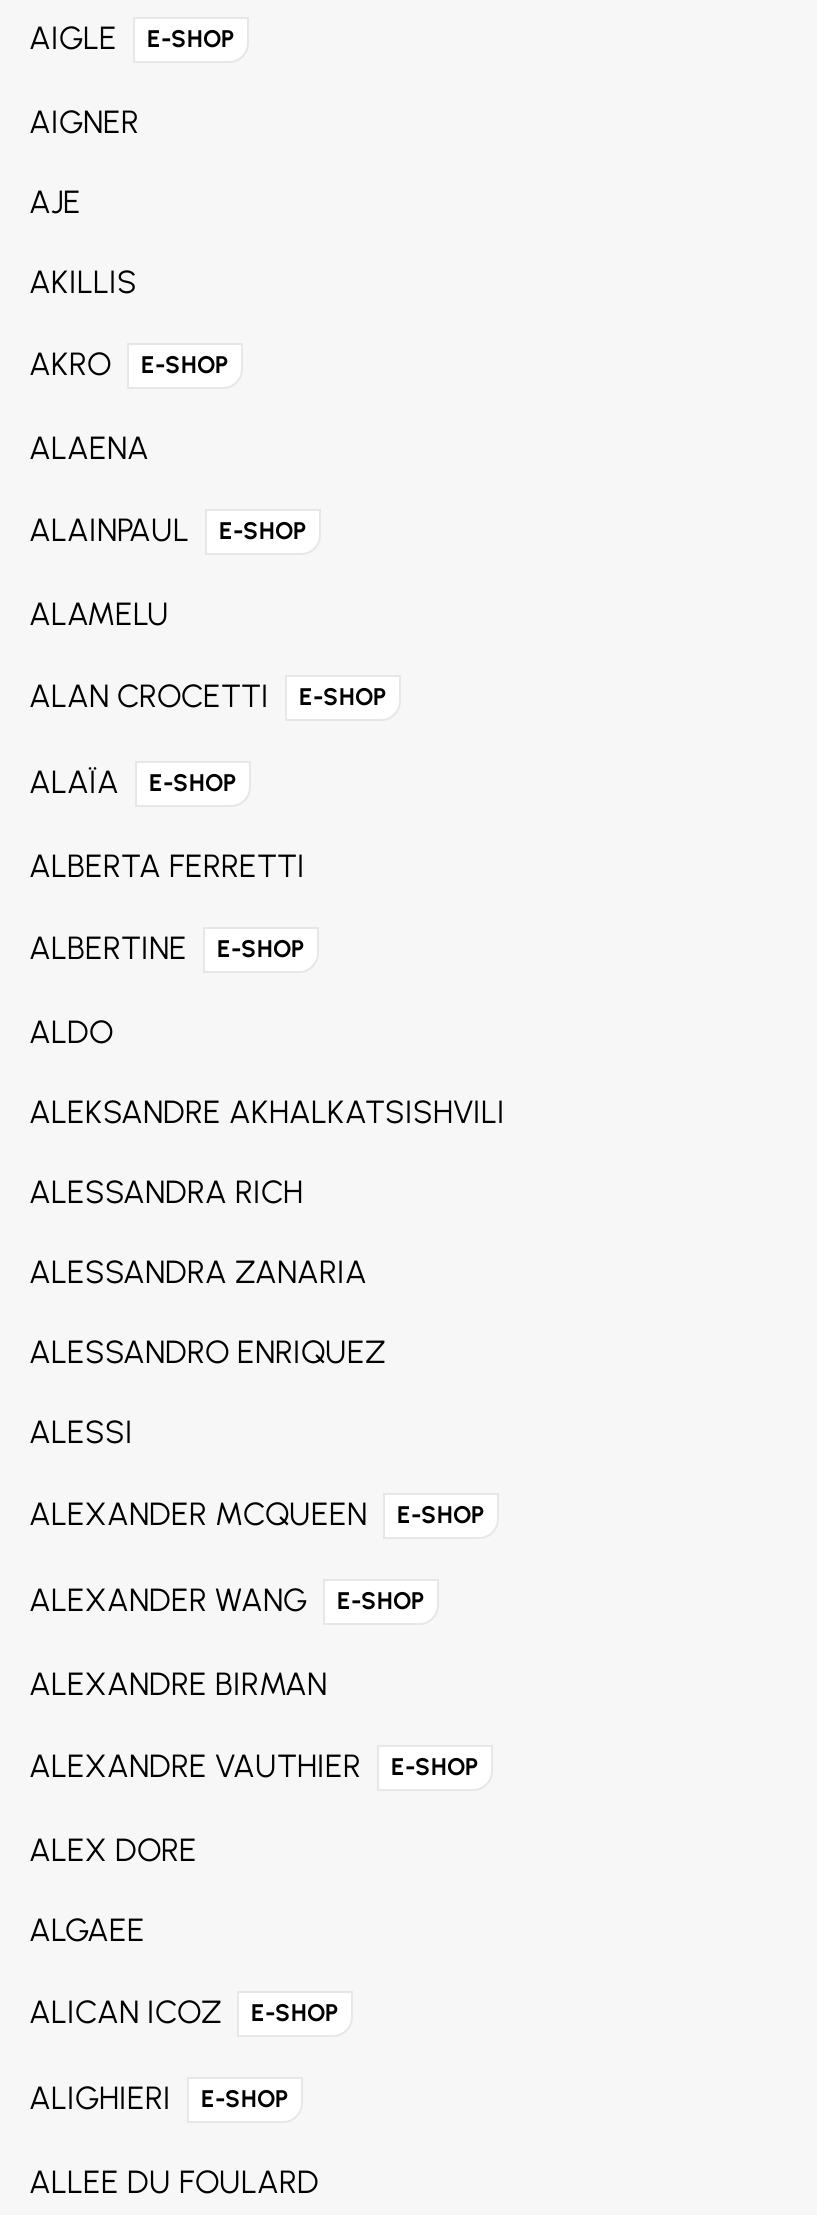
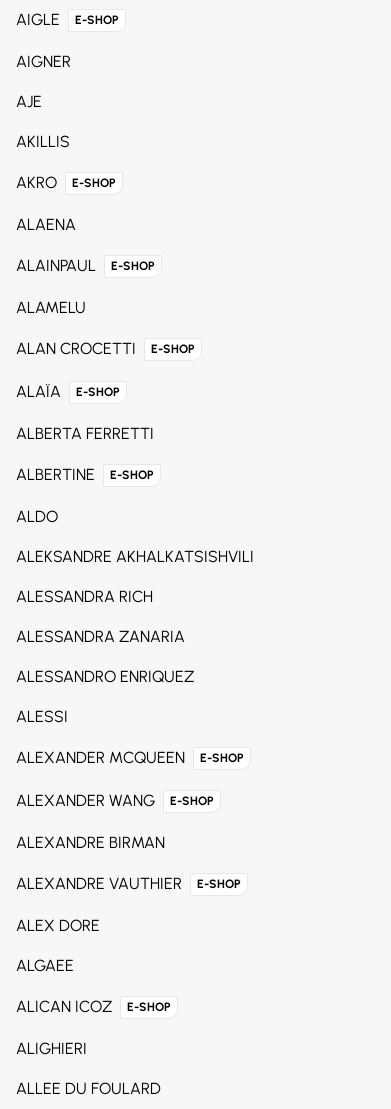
[201,2085,289,2113] E-SHOP -> none

